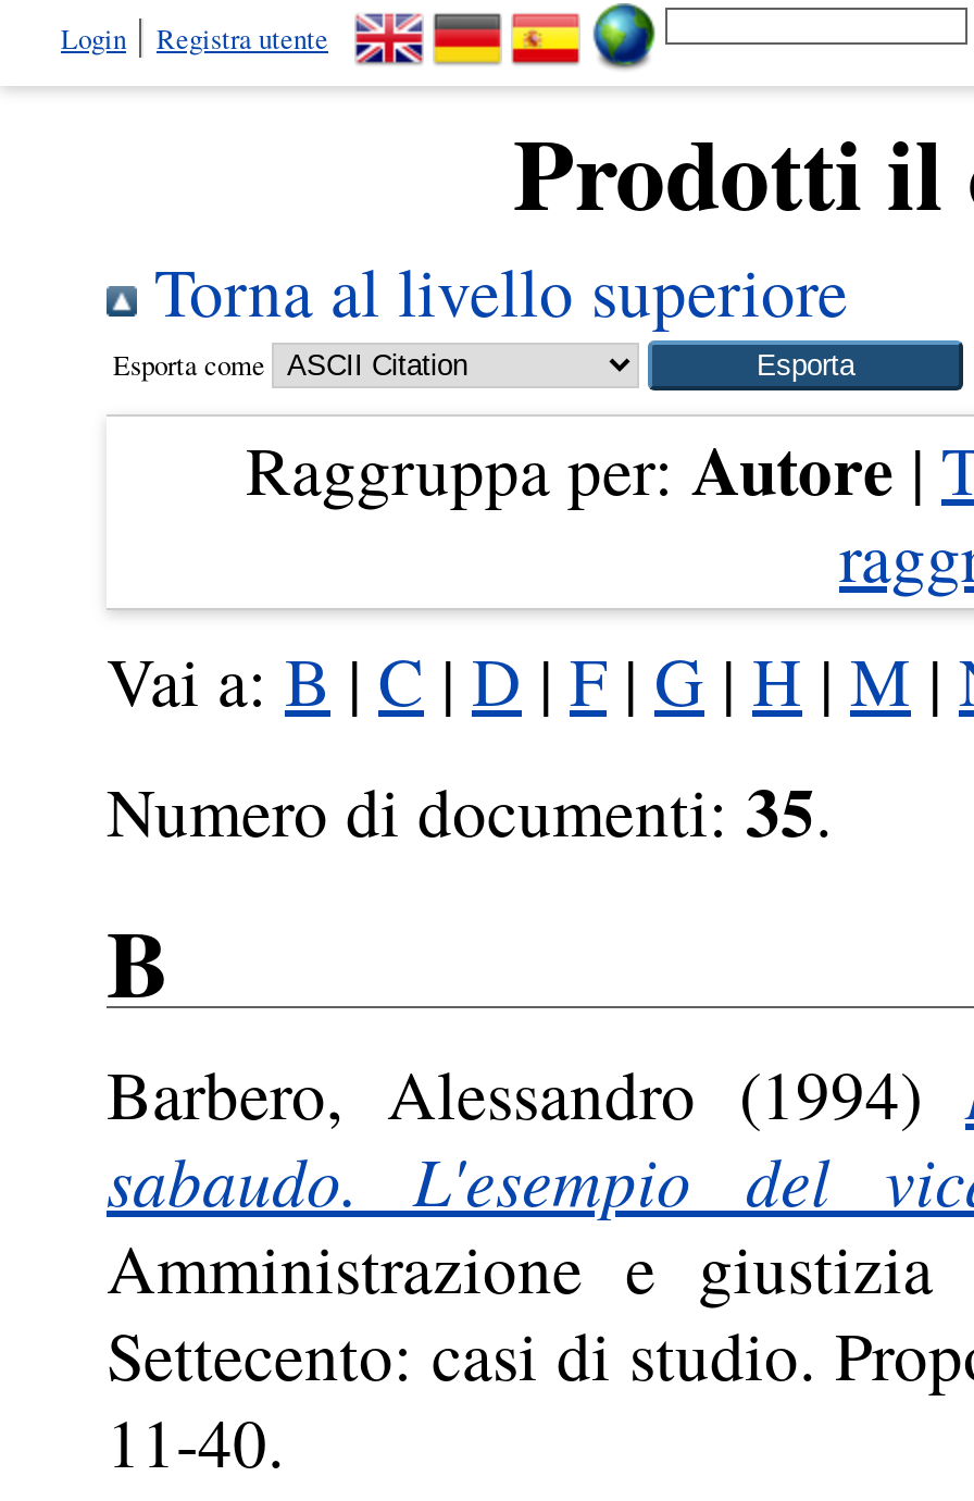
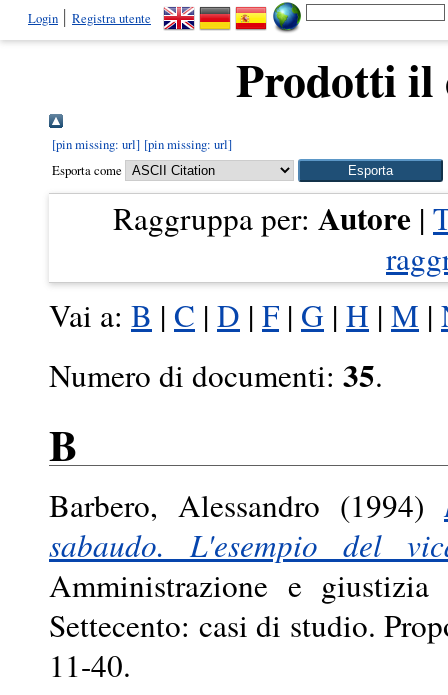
[137,245,848,336] Torna al livello superiore -> [52,135,232,153] [pin missing: url] [pin missing: url]

